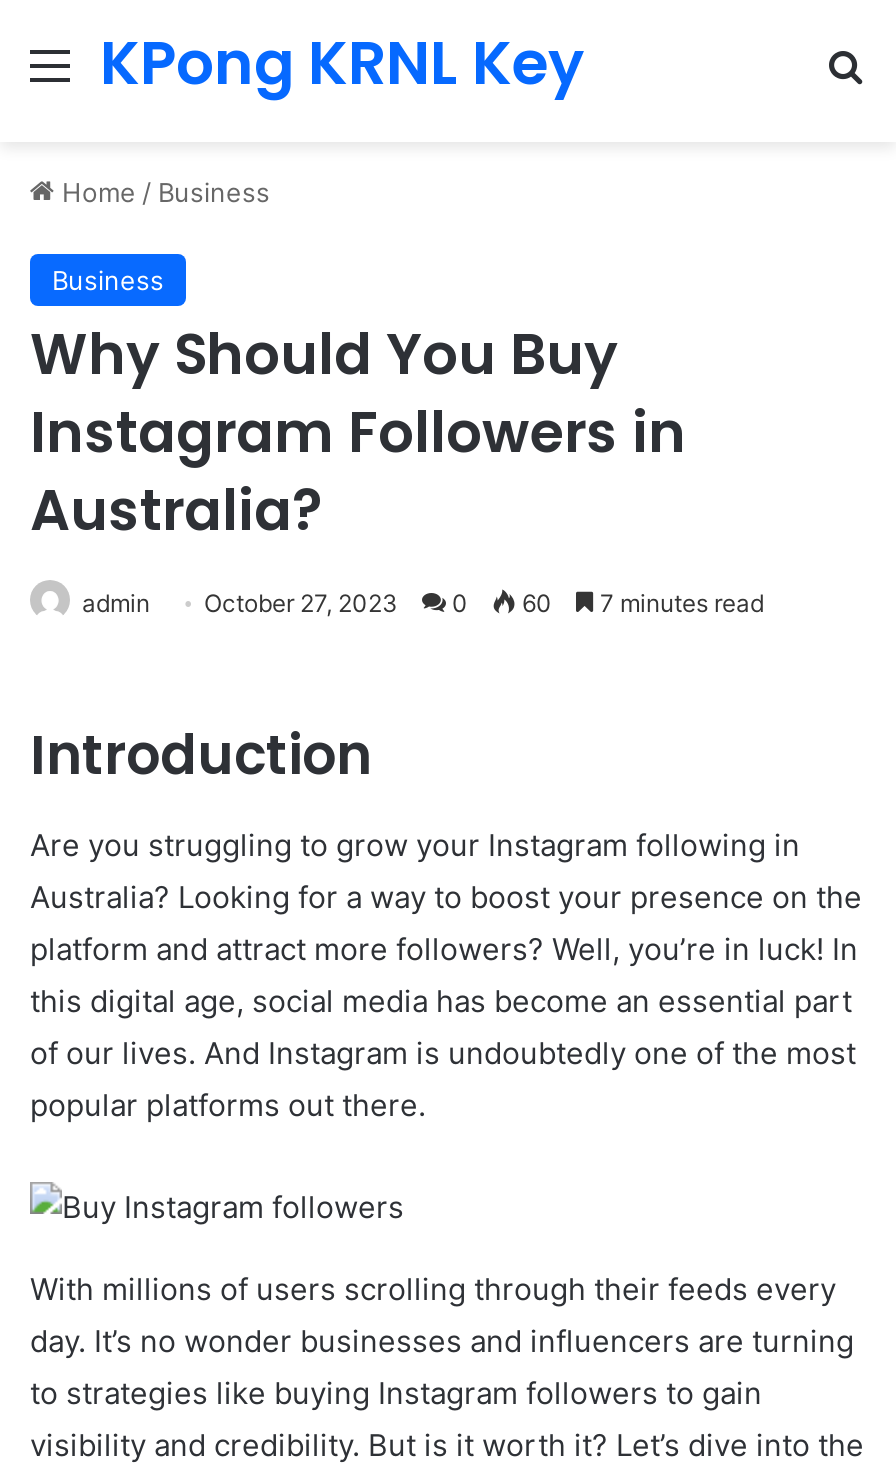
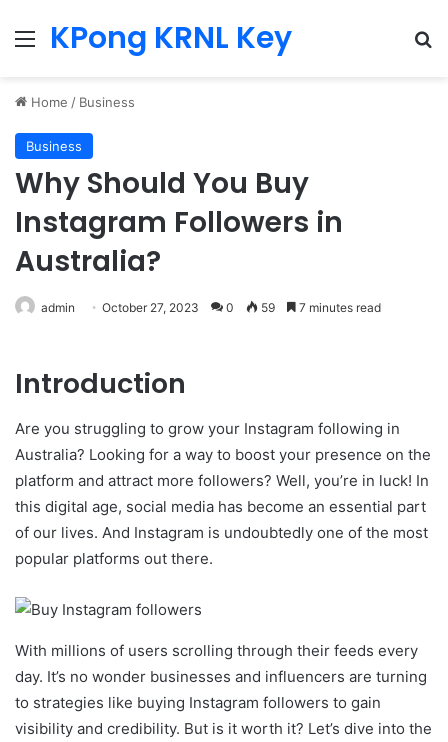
[82,588,764,618] admin October 27, 2023 0 60 7 minutes read -> [41,300,381,315] admin October 27, 2023 0 59 7 minutes read

